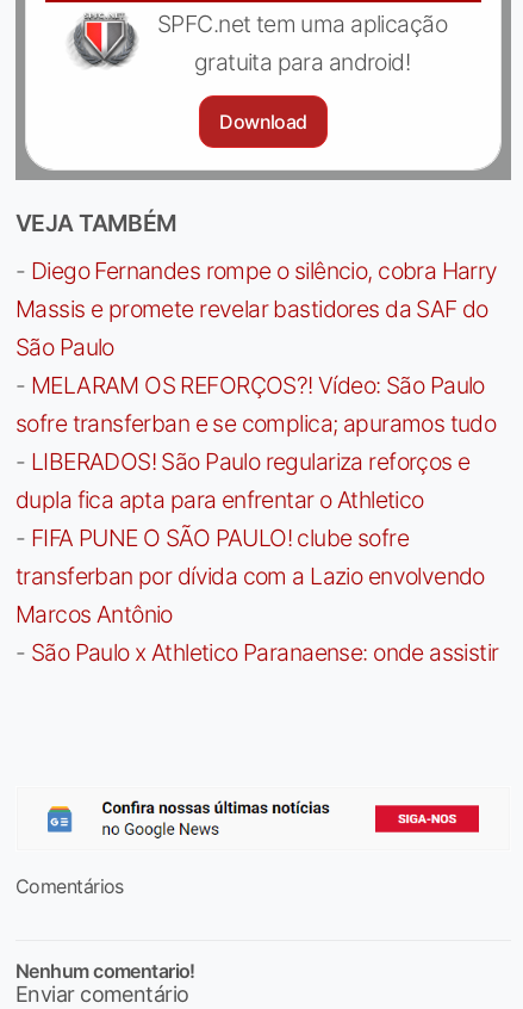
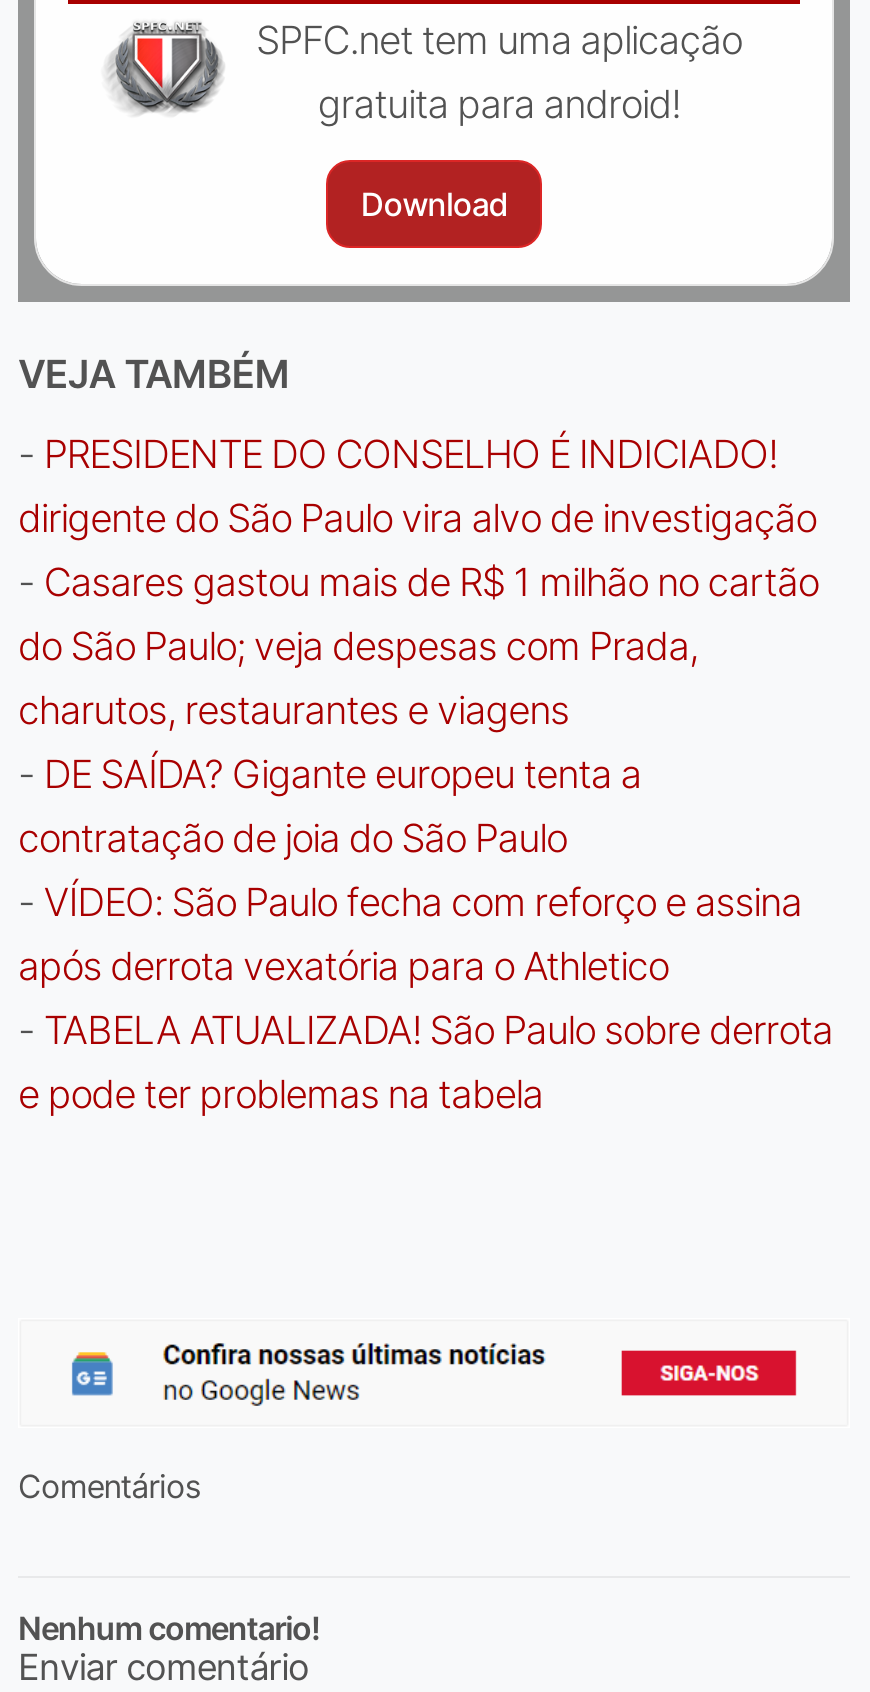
[15,256,499,666] - Diego Fernandes rompe o silêncio, cobra Harry | Massis e promete revelar bastidores da SAF do | São Paulo | - MELARAM OS REFORÇOS?! Vídeo: São Paulo | sofre transferban e se complica; apuramos tudo | - LIBERADOS! São Paulo regulariza reforços e | dupla fica apta para enfrentar o Athletico | - FIFA PUNE O SÃO PAULO! clube sofre | transferban por dívida com a Lazio envolvendo | Marcos Antônio | - São Paulo x Athletico Paranaense: onde assistir -> [18,429,833,1117] - PRESIDENTE DO CONSELHO É INDICIADO! | dirigente do São Paulo vira alvo de investigação | - Casares gastou mais de R$ 1 milhão no cartão | do São Paulo; veja despesas com Prada, | charutos, restaurantes e viagens | - DE SAÍDA? Gigante europeu tenta a | contratação de joia do São Paulo | - VÍDEO: São Paulo fecha com reforço e assina | após derrota vexatória para o Athletico | - TABELA ATUALIZADA! São Paulo sobre derrota | e pode ter problemas na tabela

